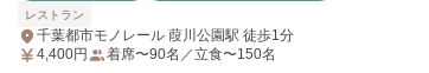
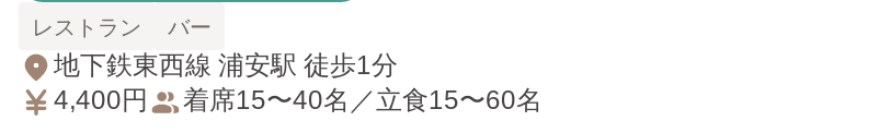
[37,27,294,44] 千葉都市モノレール 葭川公園駅 徒歩1分 -> [54,14,398,81] バー | 地下鉄東西線 浦安駅 徒歩1分
[107,46,276,62] 着席〜90名／立食〜150名 -> [183,85,543,116] 着席15〜40名／立食15〜60名

